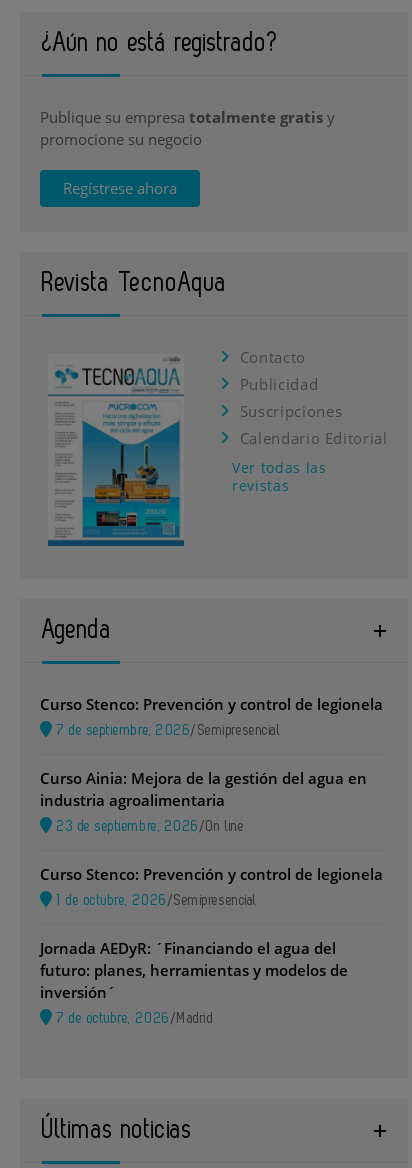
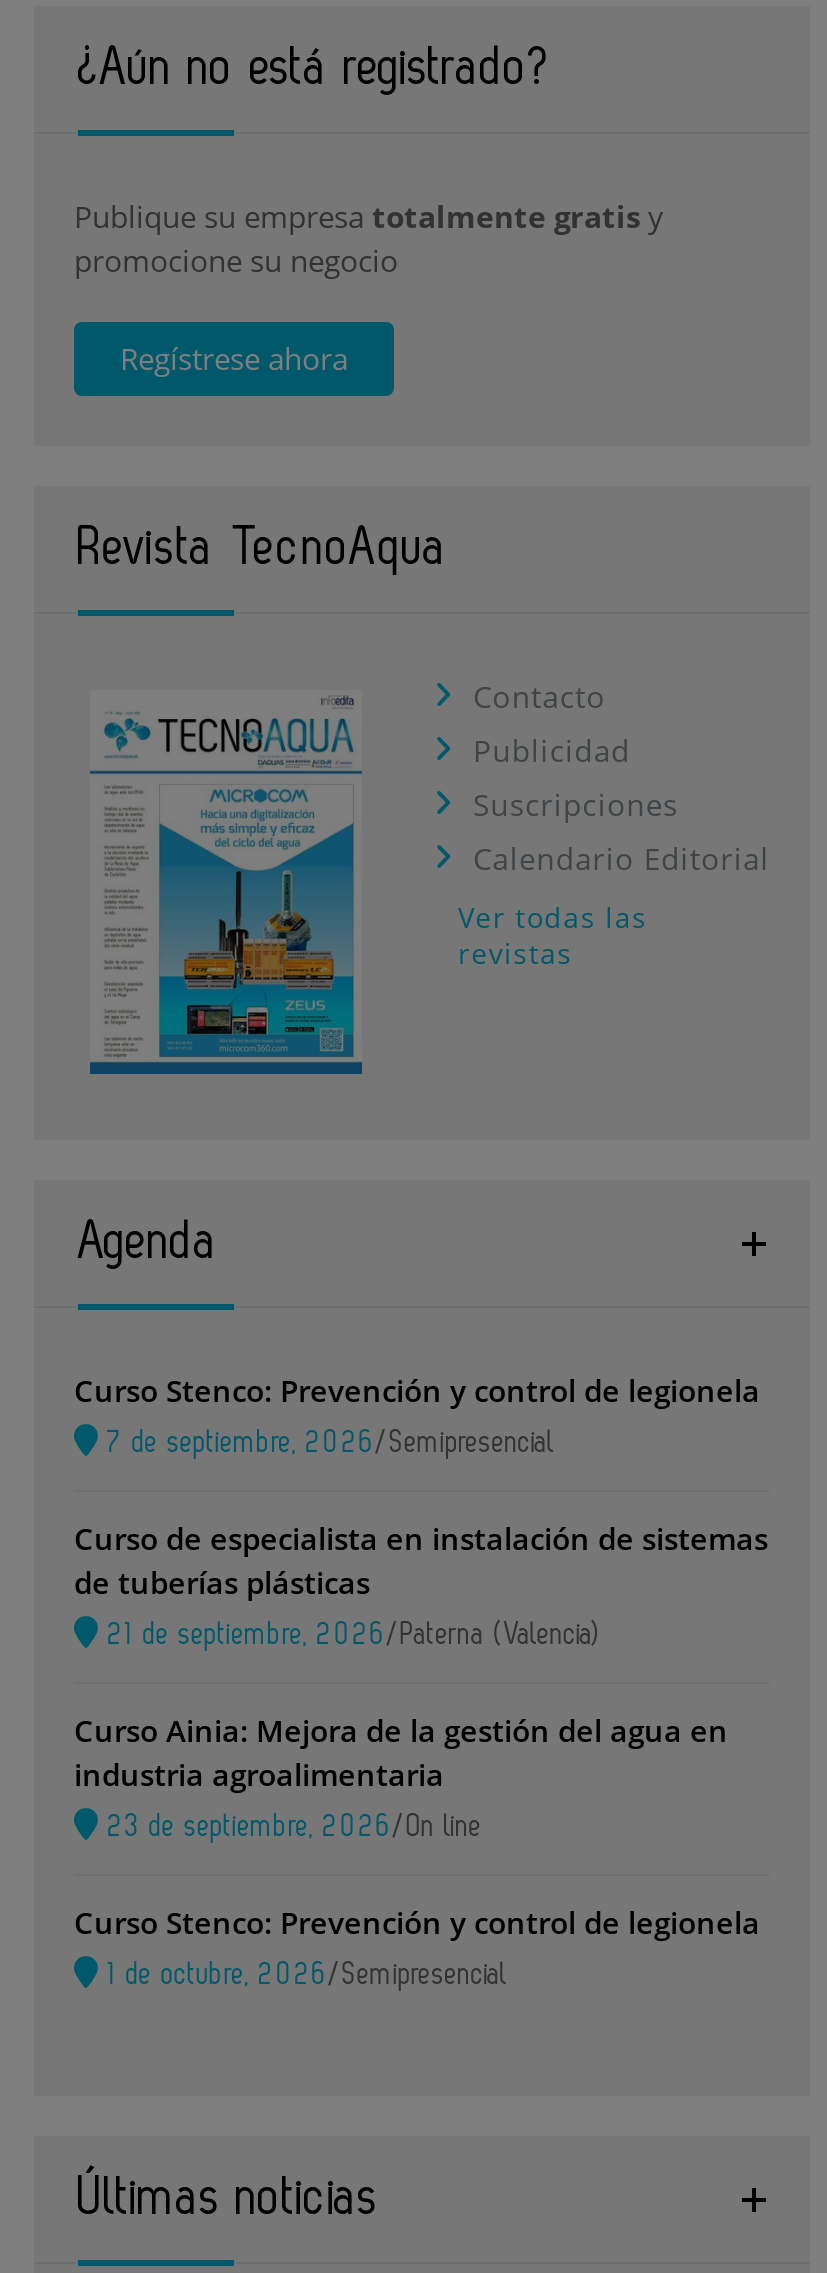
none -> [74,1518,768,1650] Curso de especialista en instalación de sistemas | de tuberías plásticas | 21 de septiembre, 2026/Paterna (Valencia)
moved [40,768,383,908] -> [74,1710,760,1990]: Curso Ainia: Mejora de la gestión del agua en | industria agroalimentaria | Curso Stenco: Prevención y control de legionela | 1 de octubre, 2026 /Semipresencial
[40,938,348,1026] Jornada AEDyR: ´Financiando el agua del | futuro: planes, herramientas y modelos de | inversión´ | 7 de octubre, 2026 /Madrid -> none

